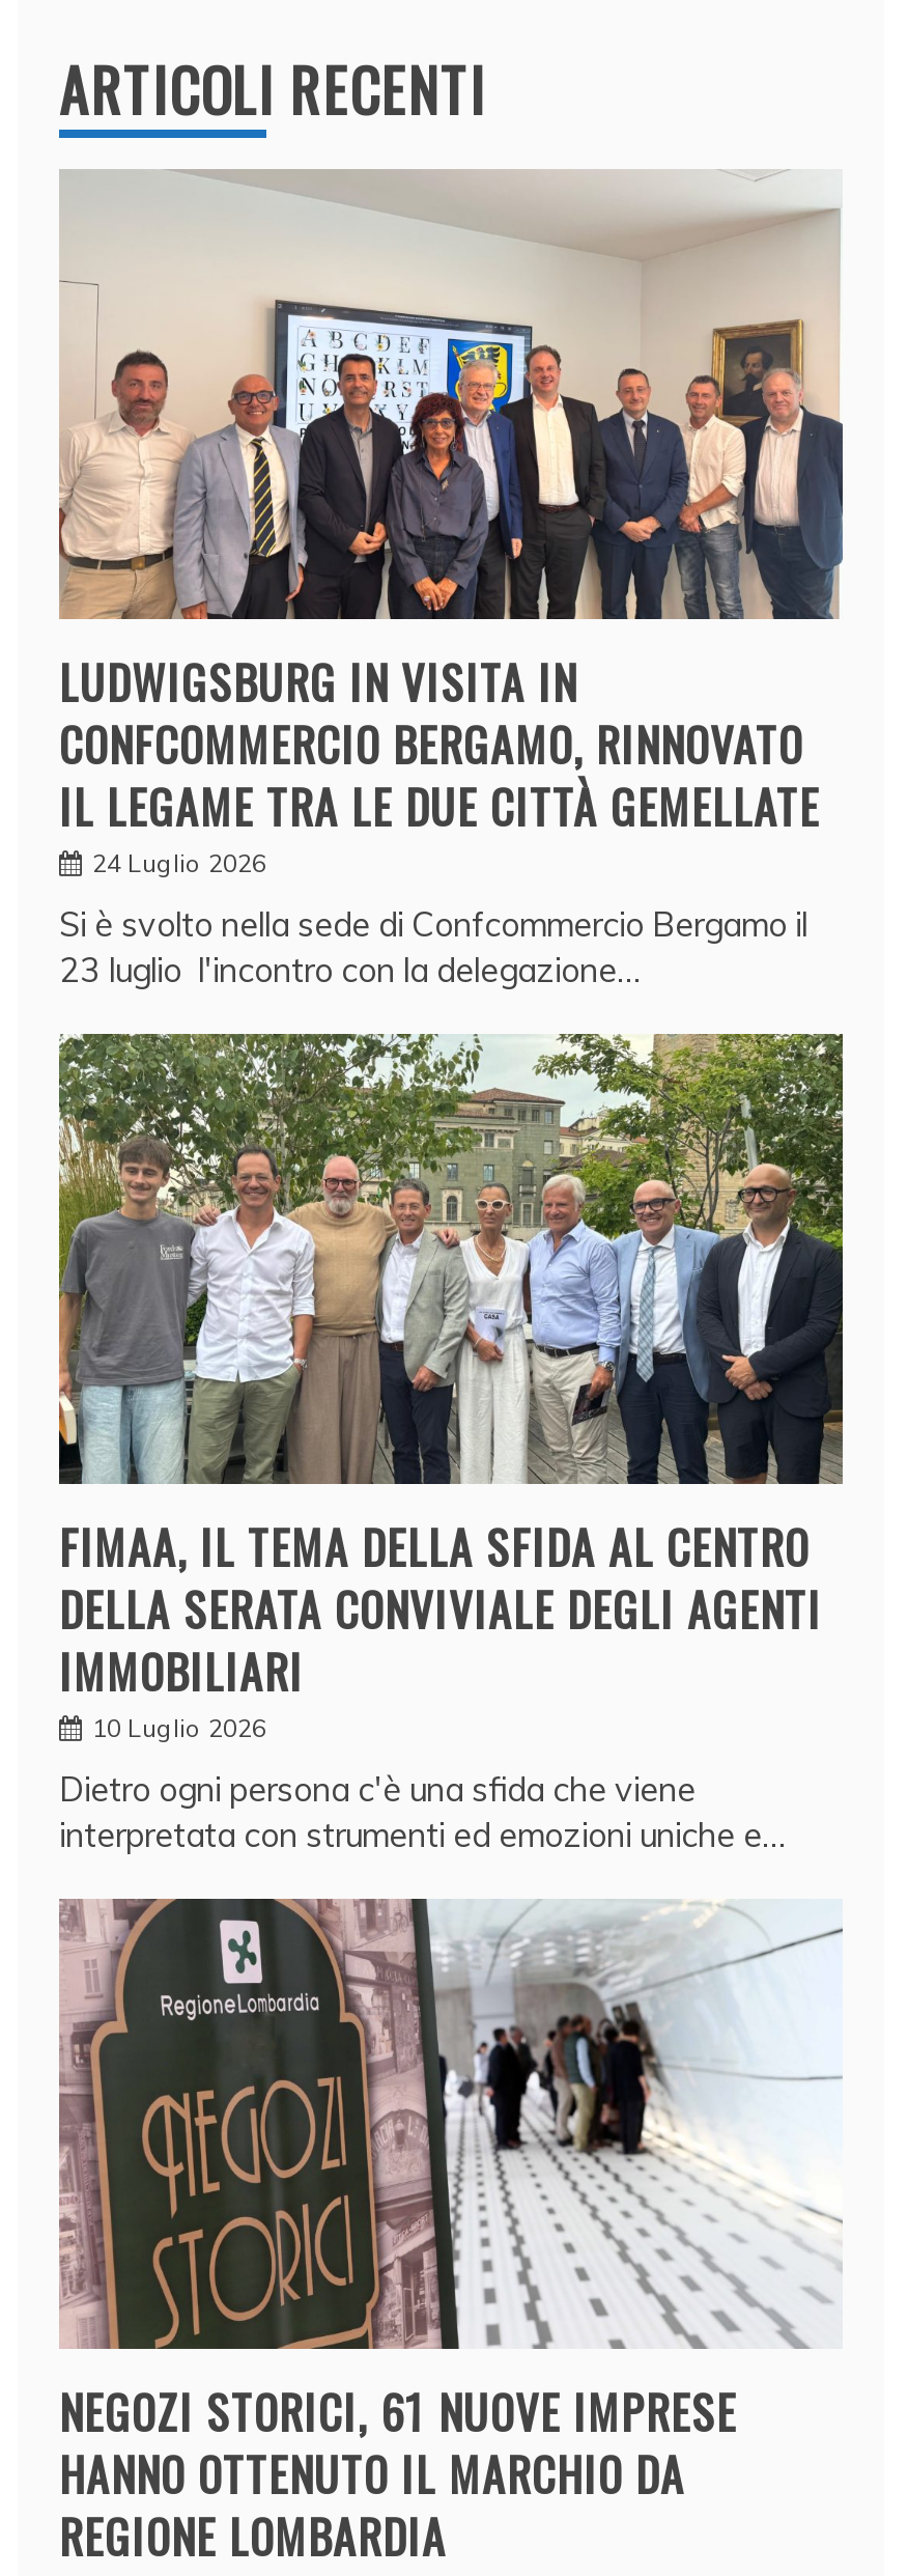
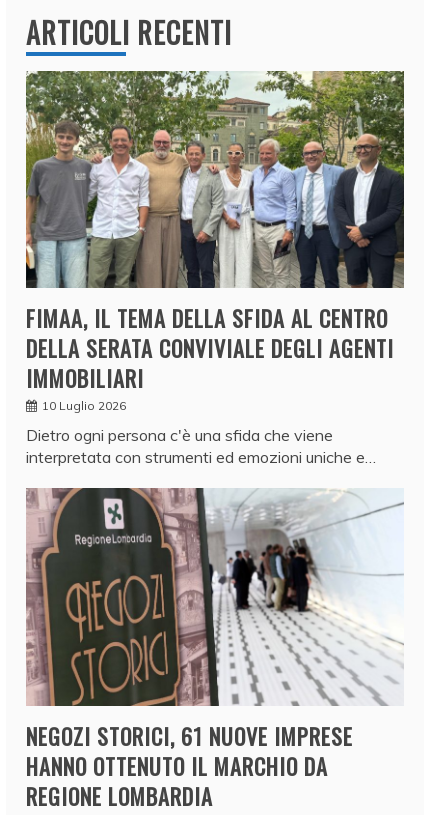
[59,169,845,990] [image] | LUDWIGSBURG IN VISITA IN | CONFCOMMERCIO BERGAMO, RINNOVATO | IL LEGAME TRA LE DUE CITTÀ GEMELLATE | 24 Luglio 2026 | Si è svolto nella sede di Confcommercio Bergamo il | 23 luglio l'incontro con la delegazione… -> none

